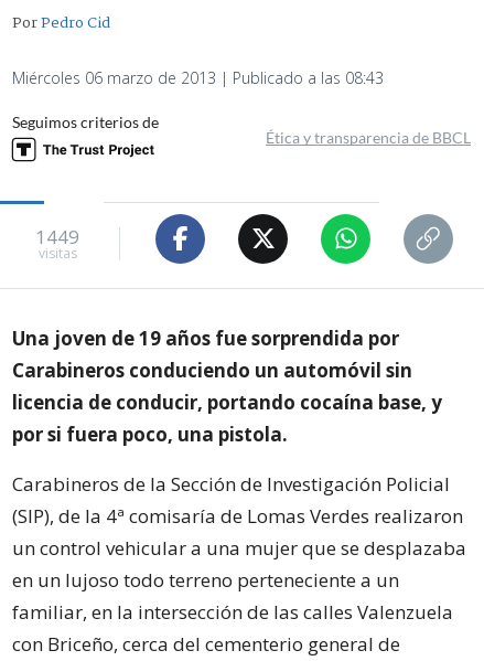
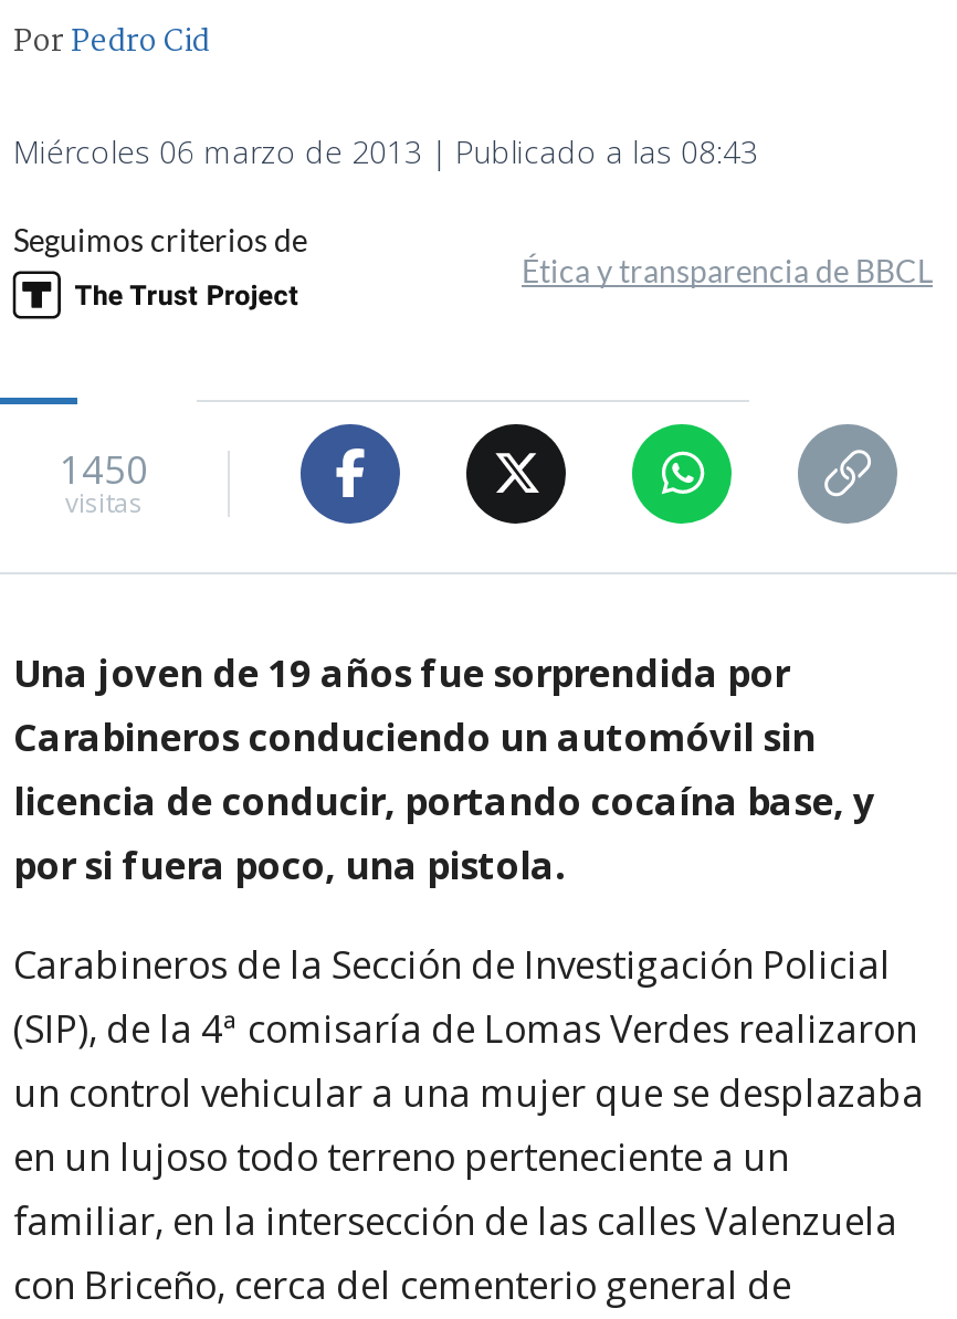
[35,224,79,250] 1449 -> [60,445,148,496] 1450

